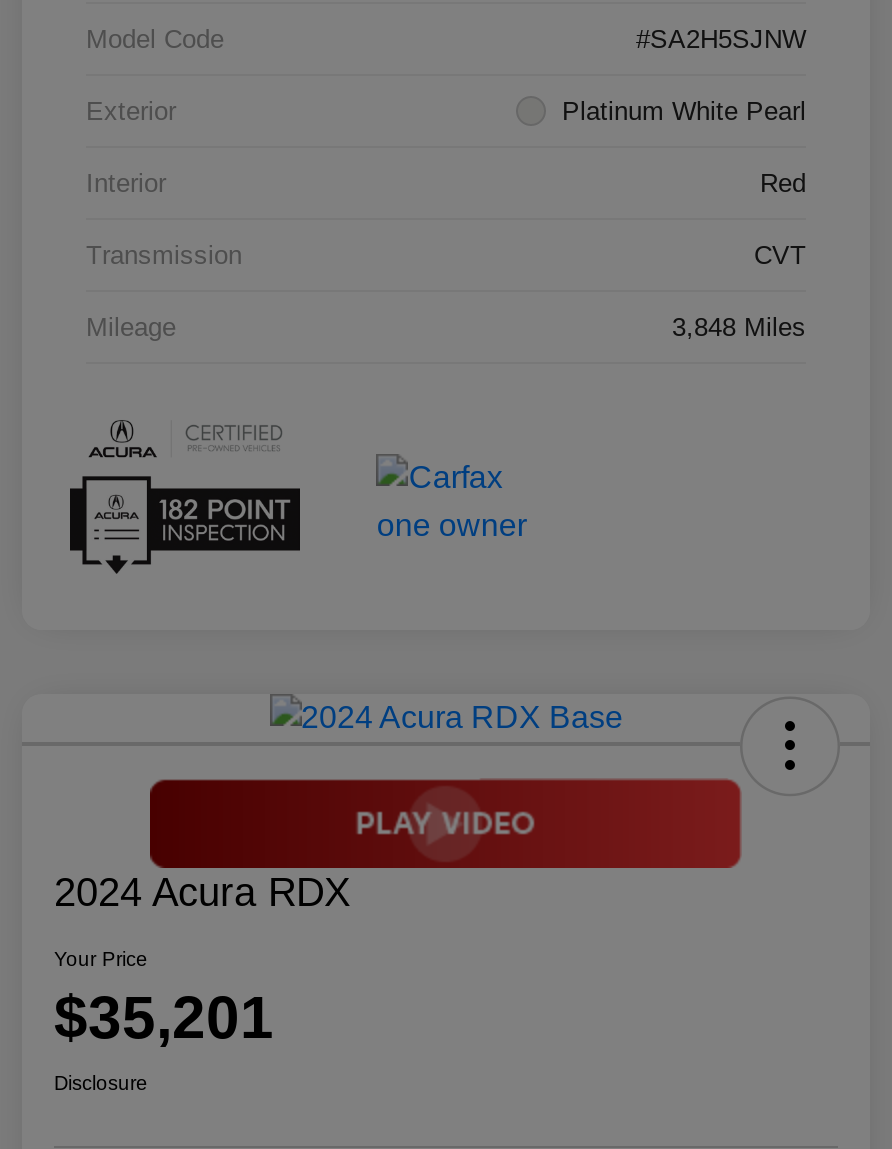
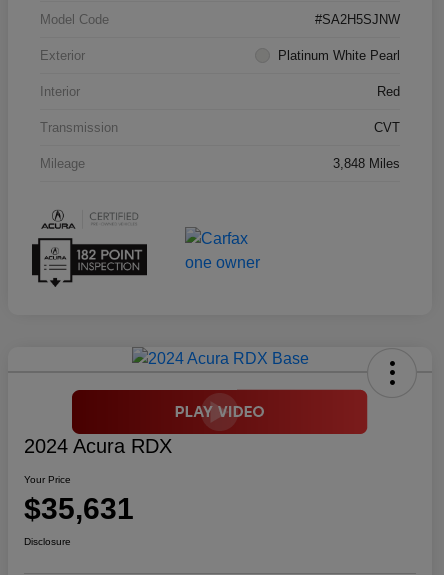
[54,983,274,1049] $35,201 -> [24,492,134,525] $35,631

